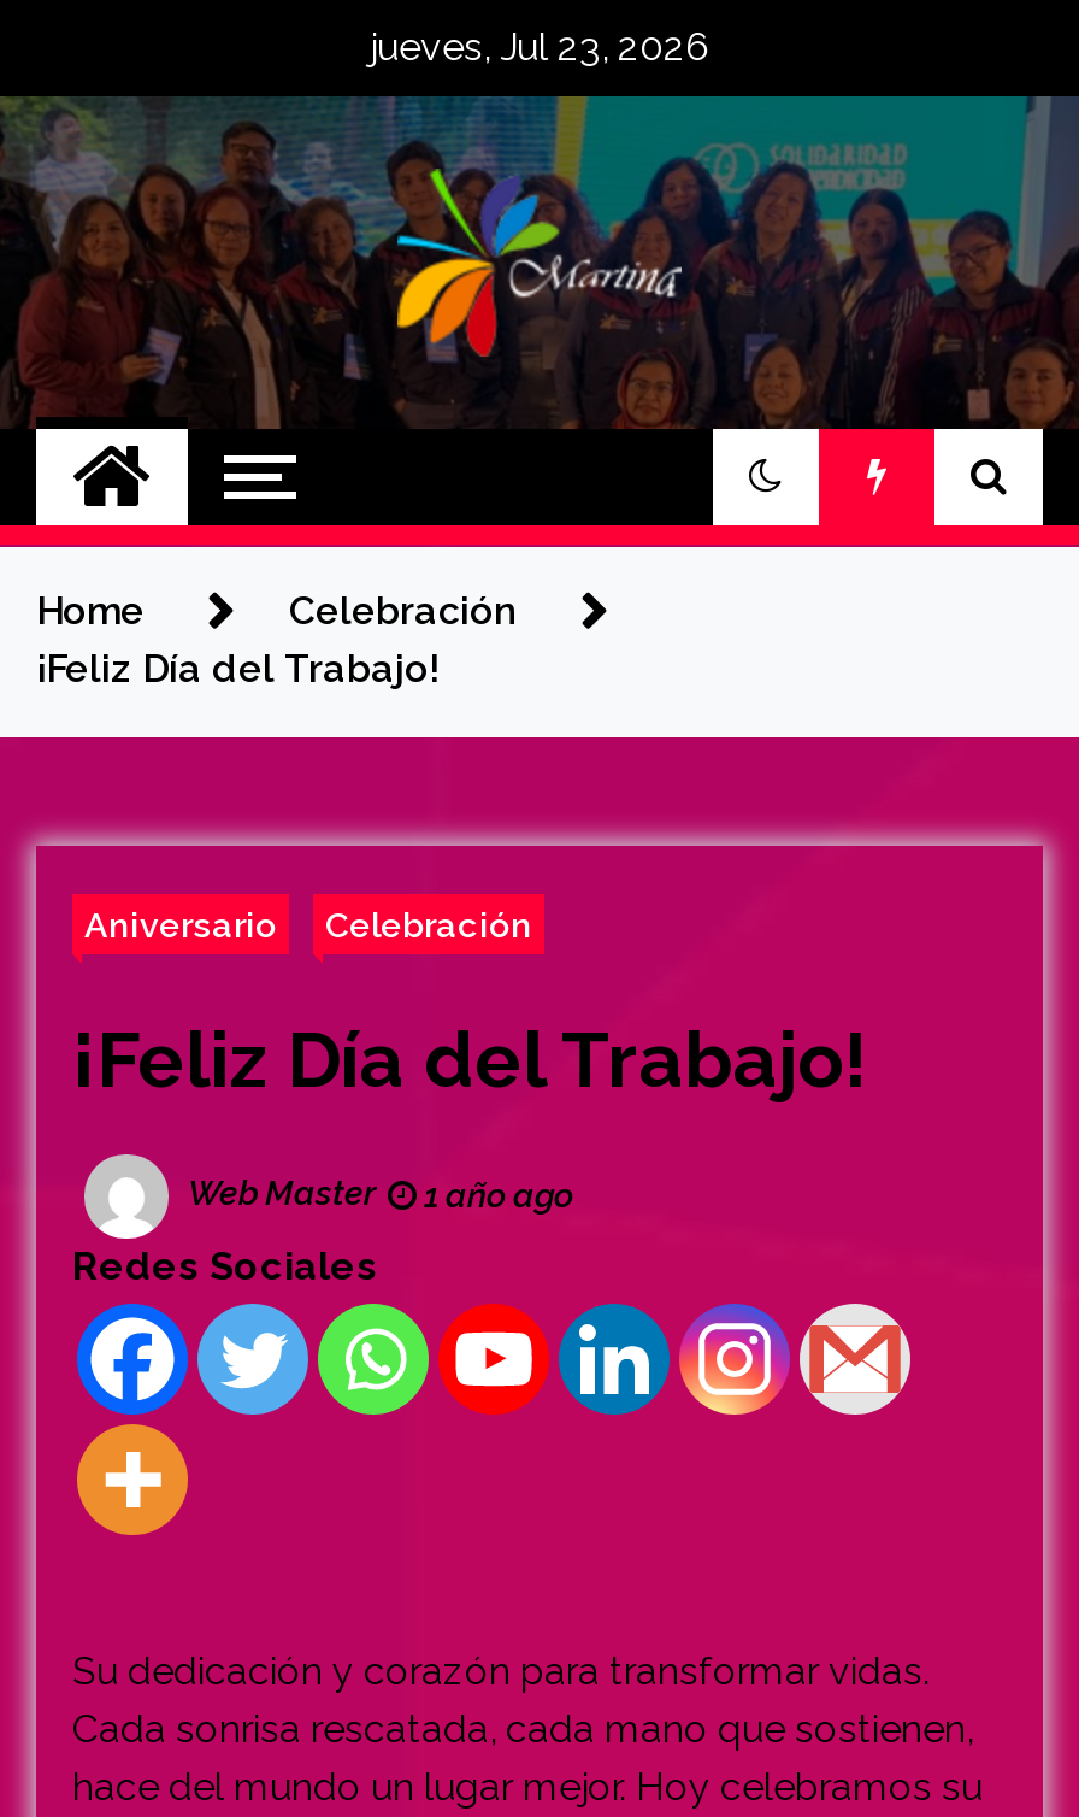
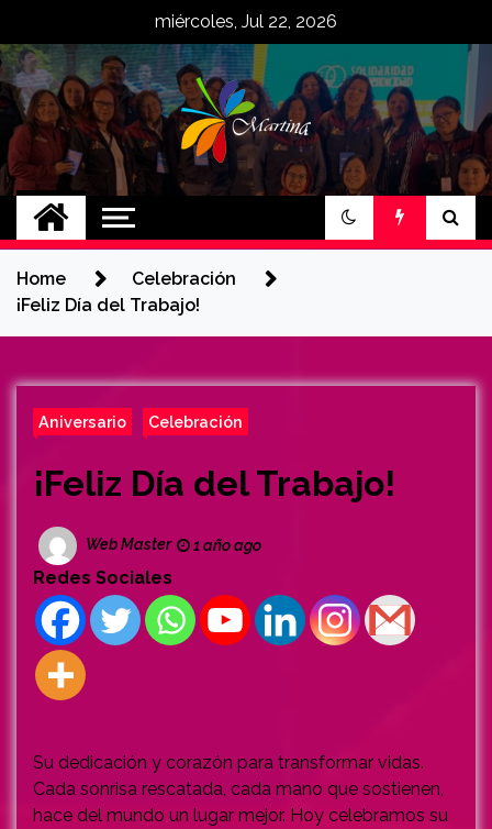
[370,24,709,70] jueves, Jul 23, 2026 -> [155,11,337,32] miércoles, Jul 22, 2026

